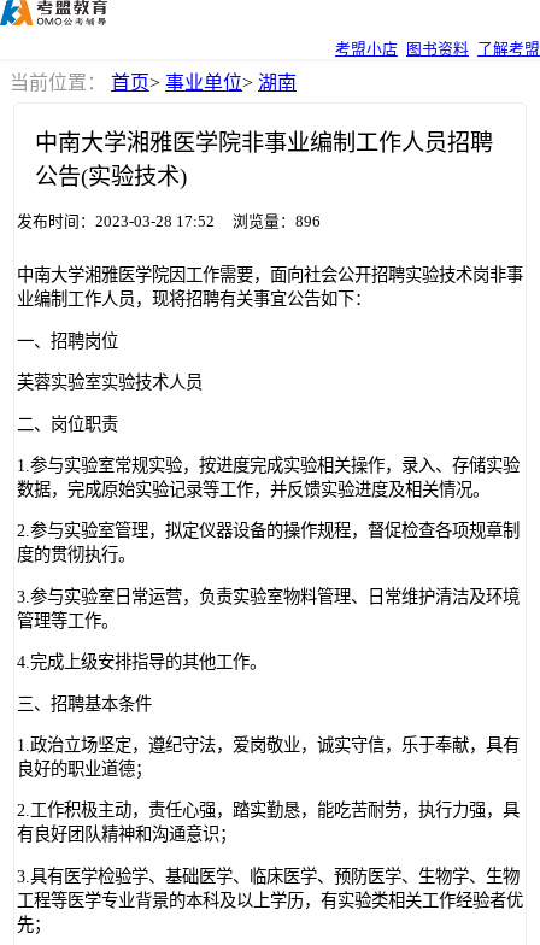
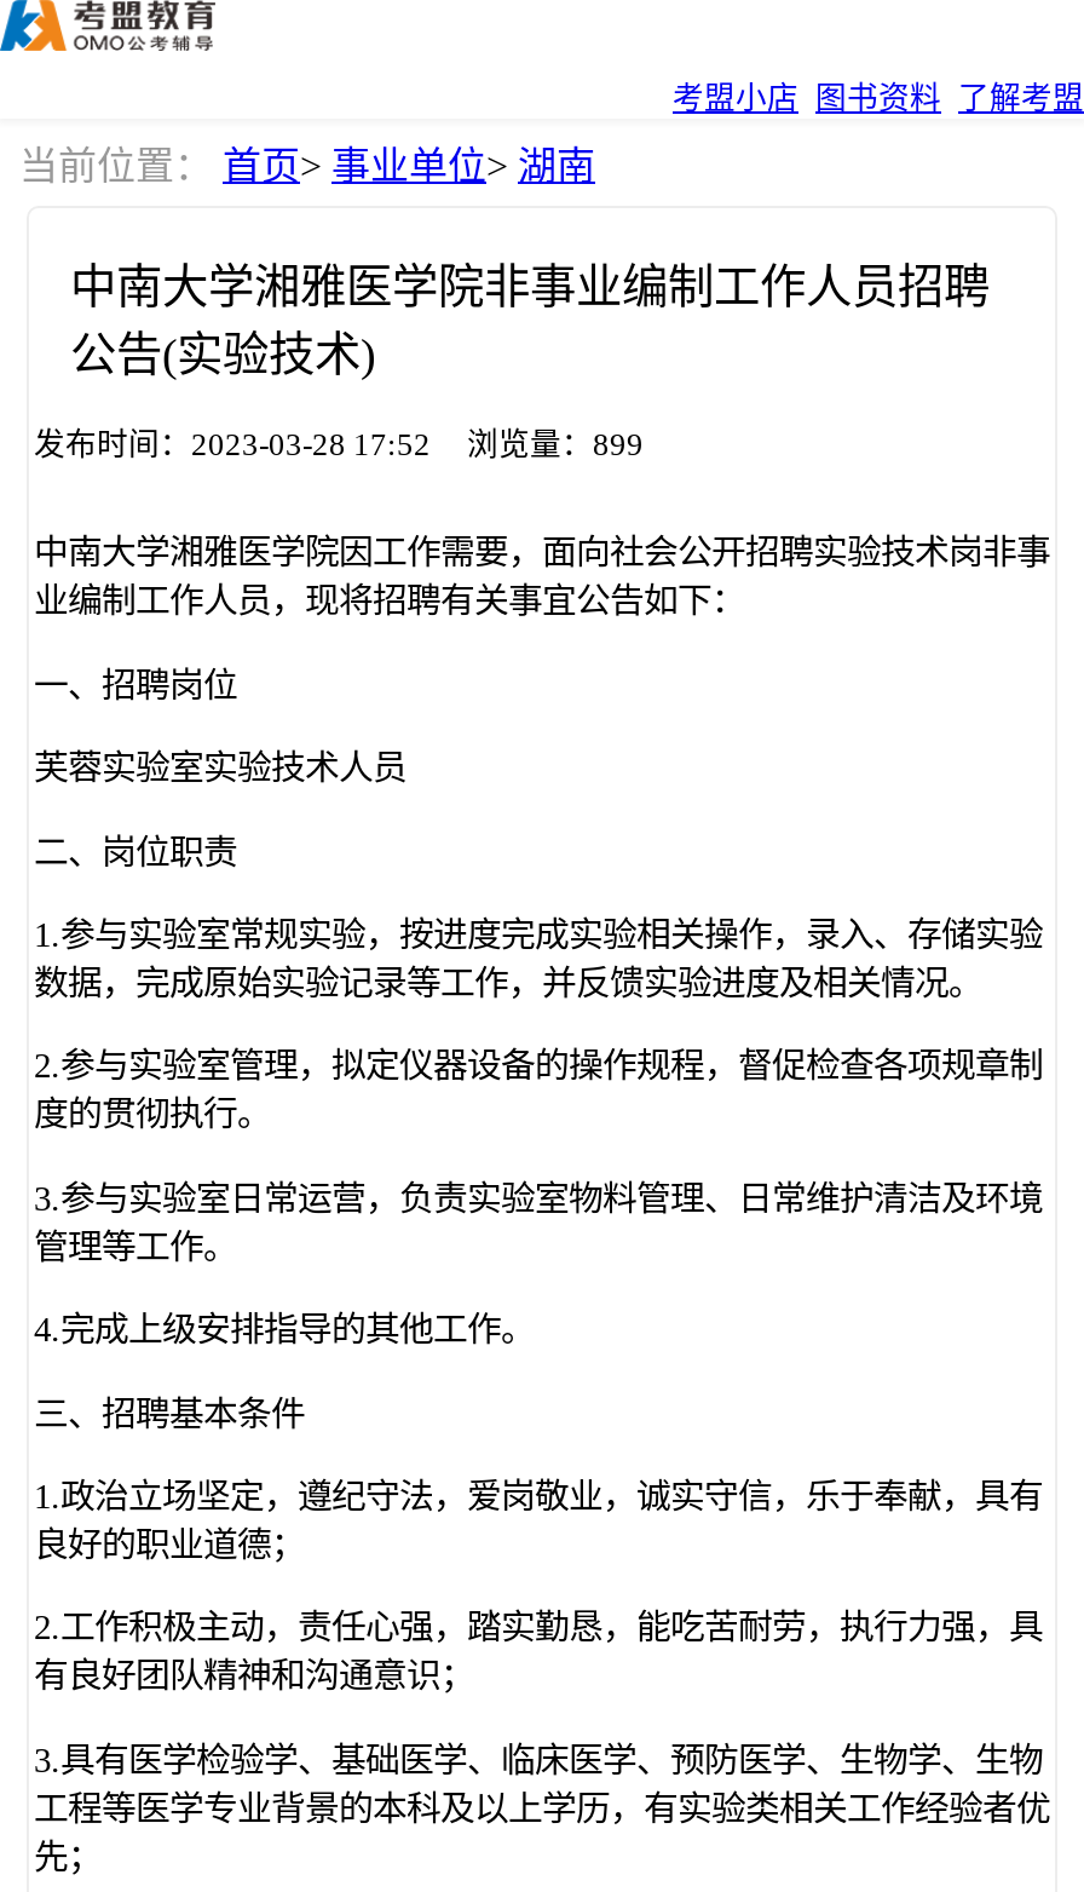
[17,213,321,230] 发布时间：2023-03-28 17:52 浏览量：896 -> [34,429,644,462] 发布时间：2023-03-28 17:52 浏览量：899

